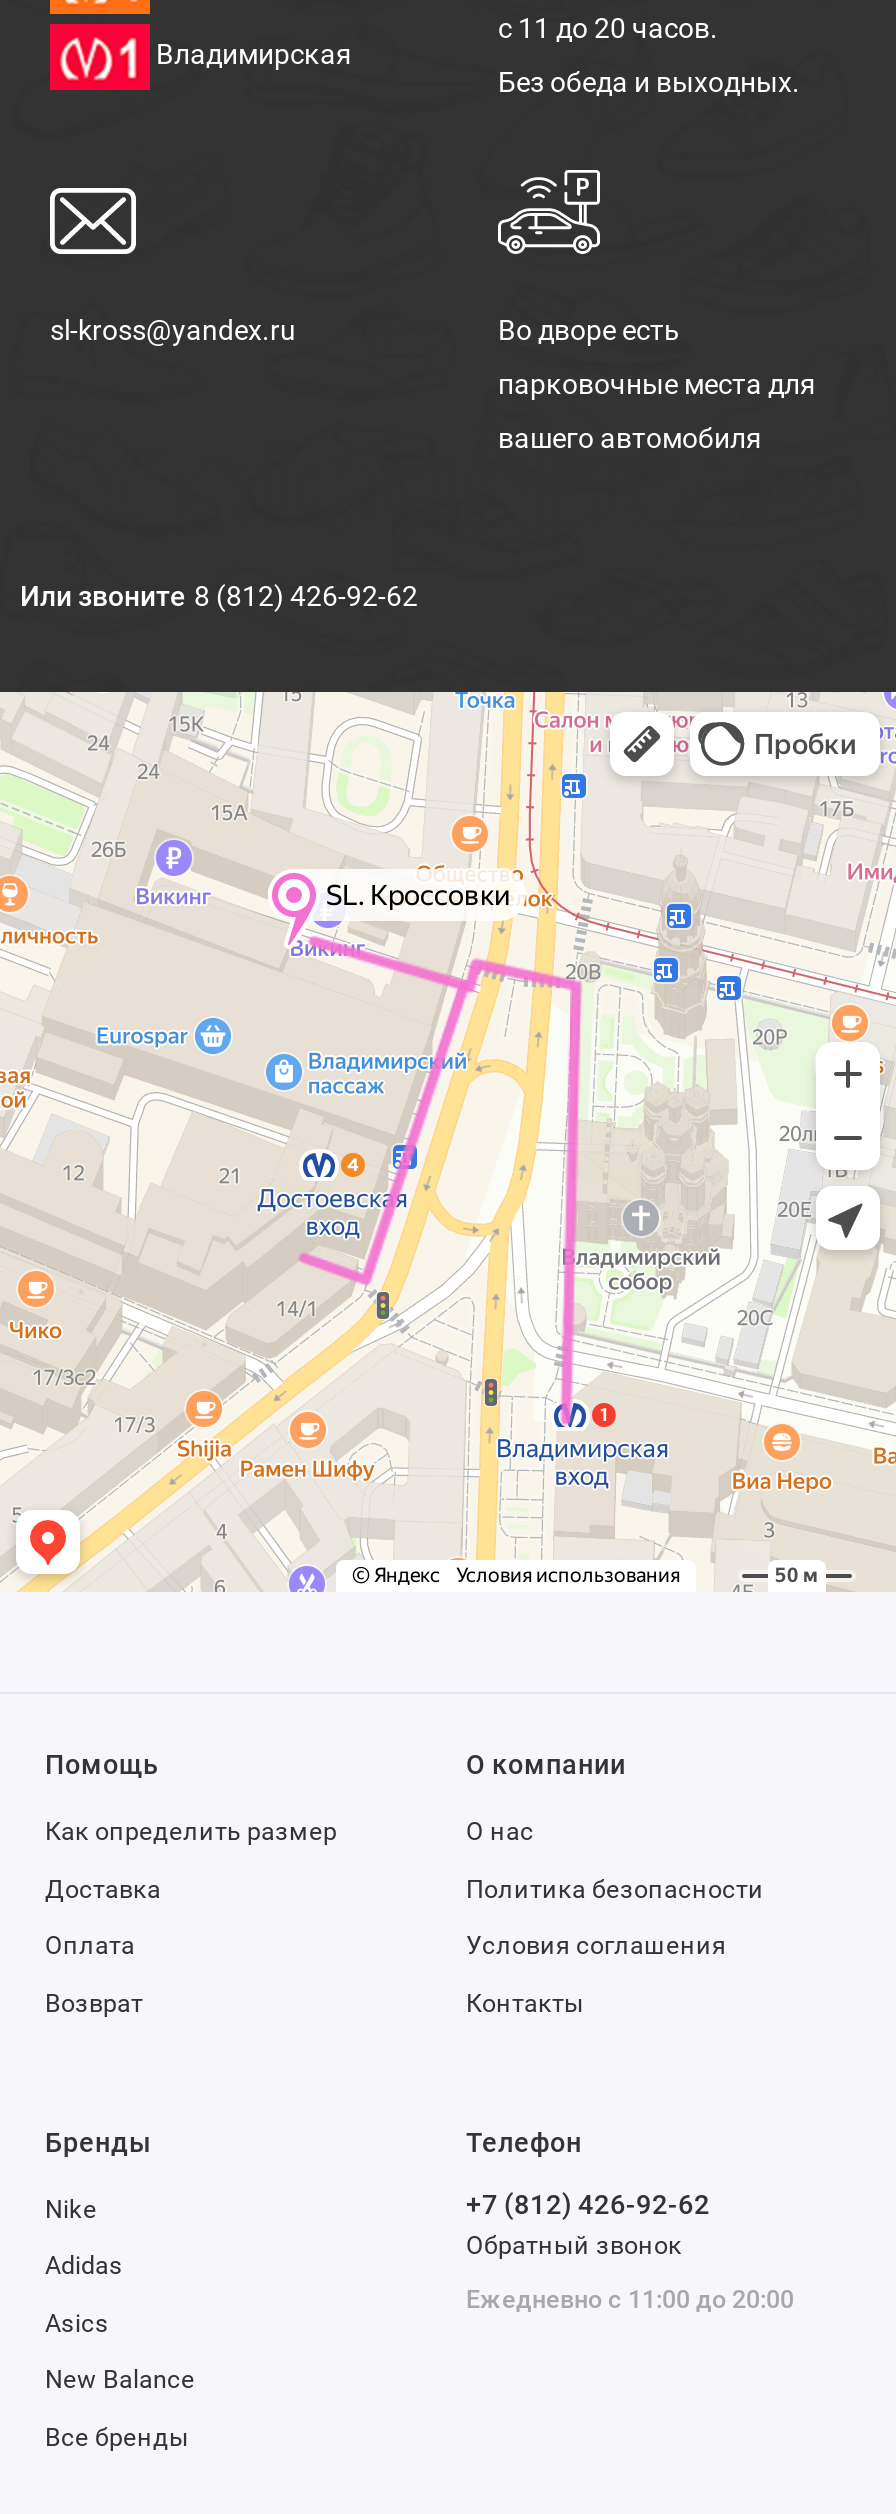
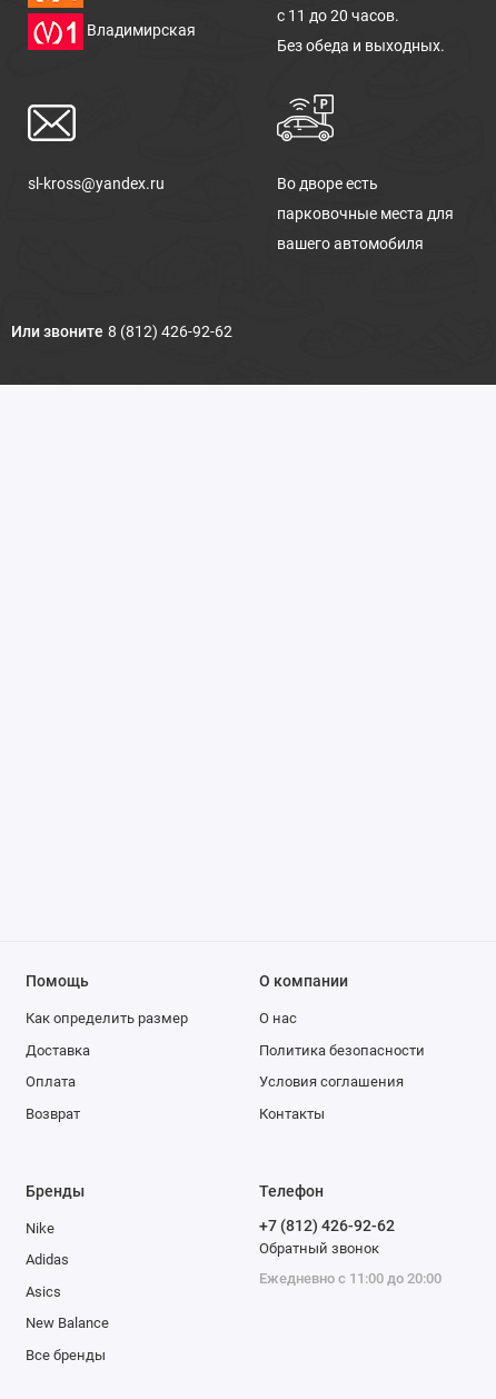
[6,690,890,1594] [image] -> none

